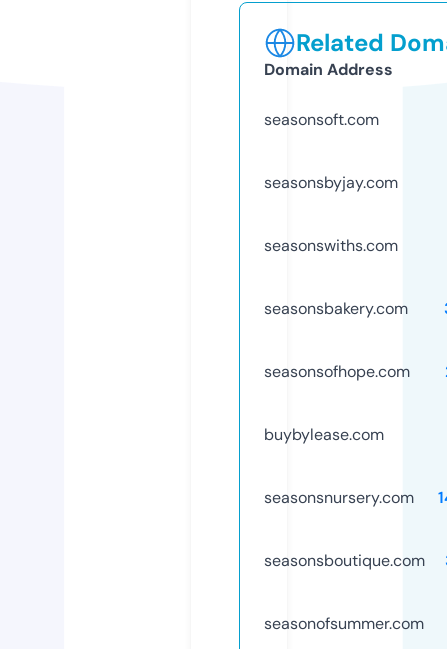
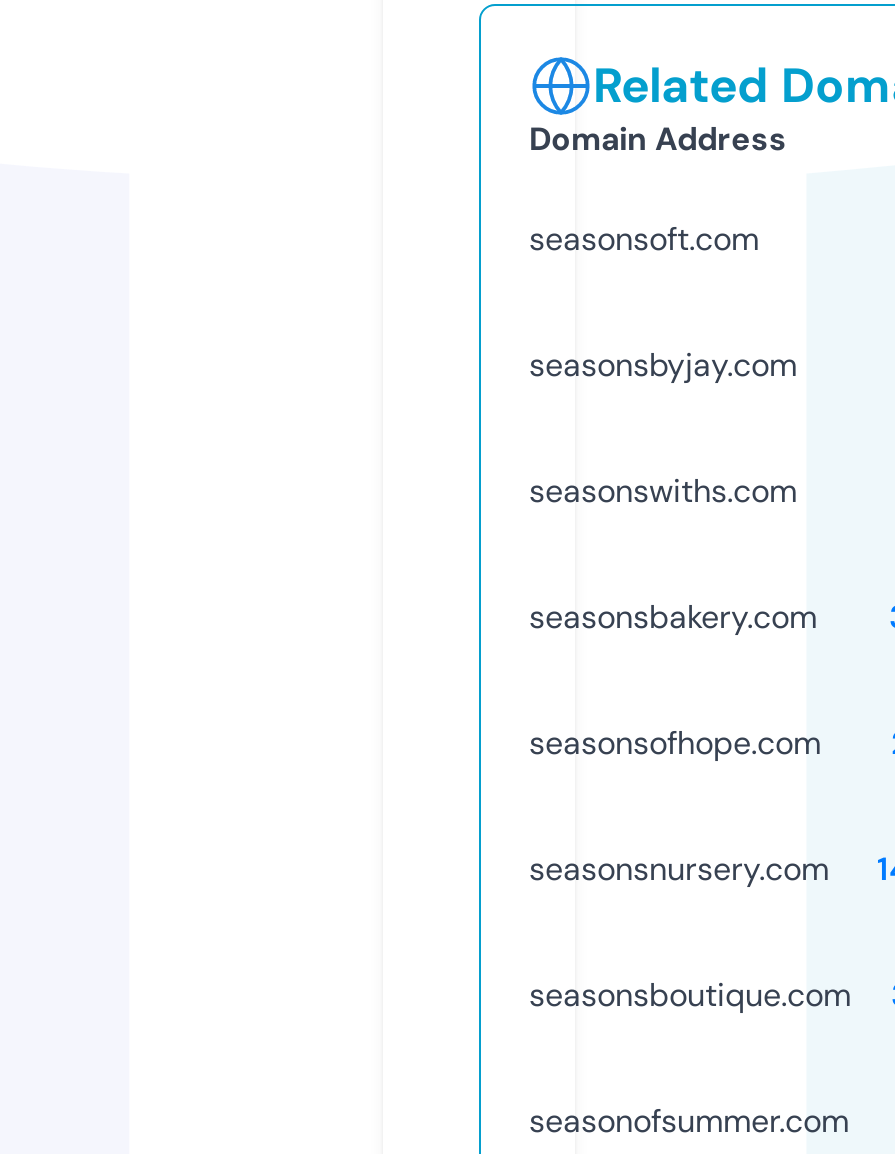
[264,424,384,445] buybylease.com -> none

